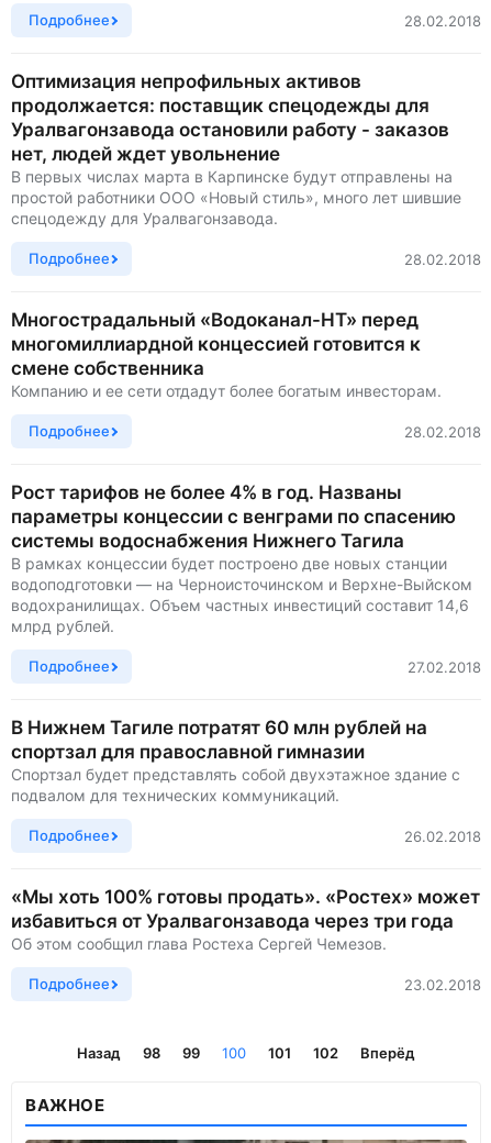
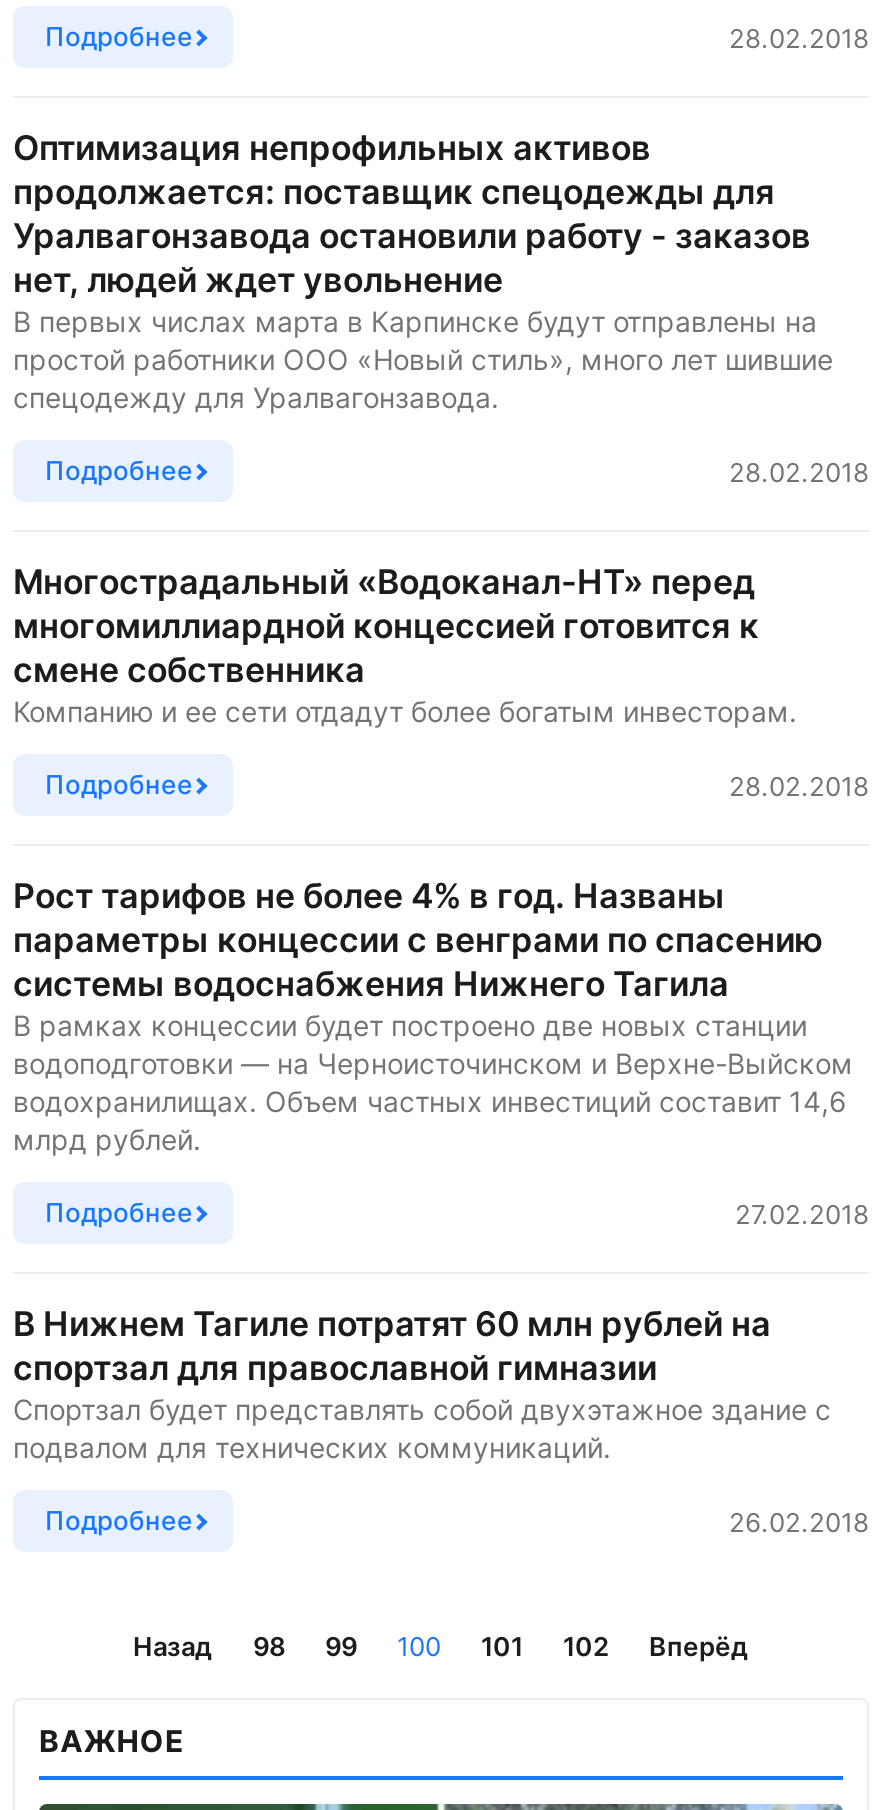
[11,886,481,993] «Мы хоть 100% готовы продать». «Ростех» может | избавиться от Уралвагонзавода через три года | Об этом сообщил глава Ростеха Сергей Чемезов. | Подробнее | 23.02.2018 -> none

